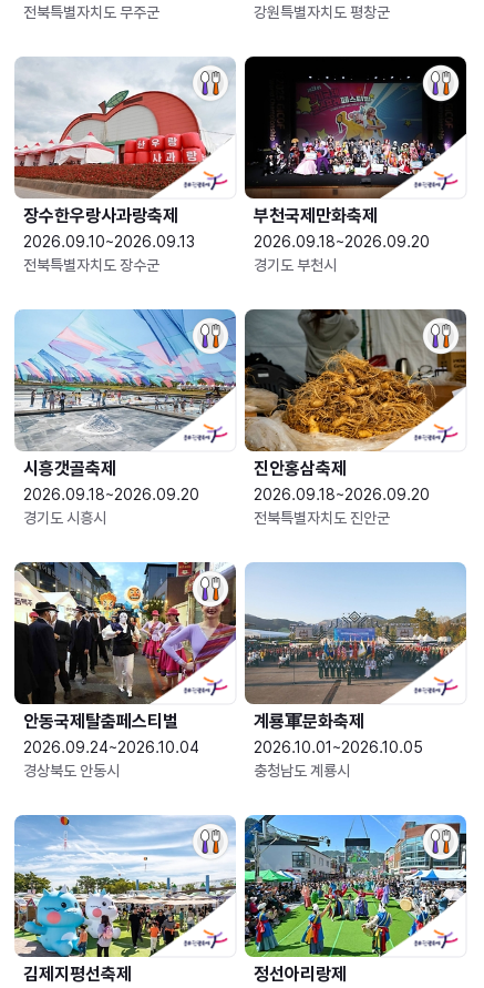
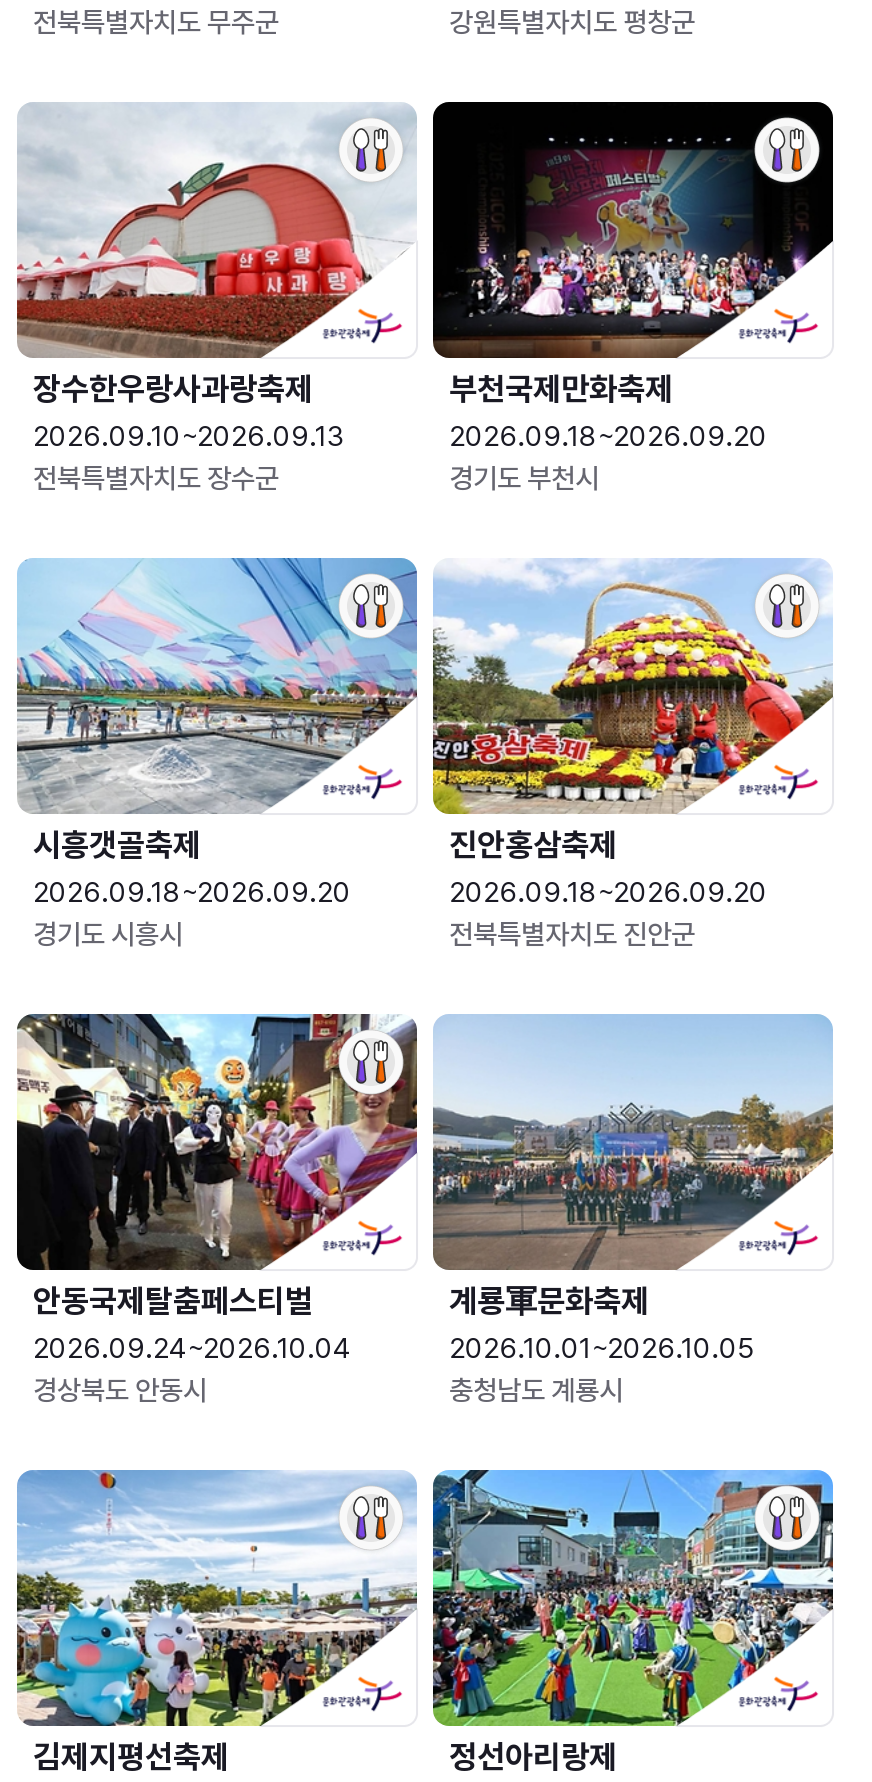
[244,308,467,451] [image] -> [431,558,833,814] [image]

